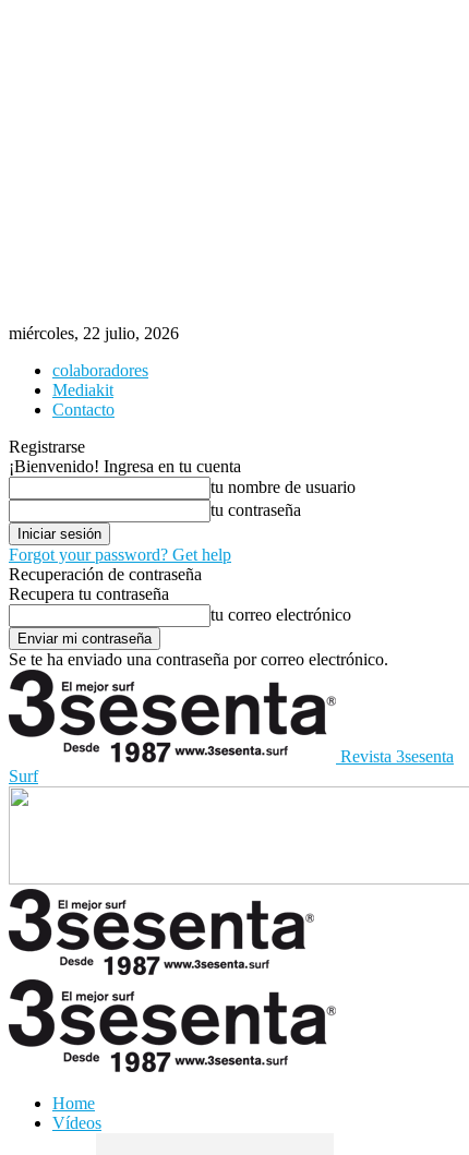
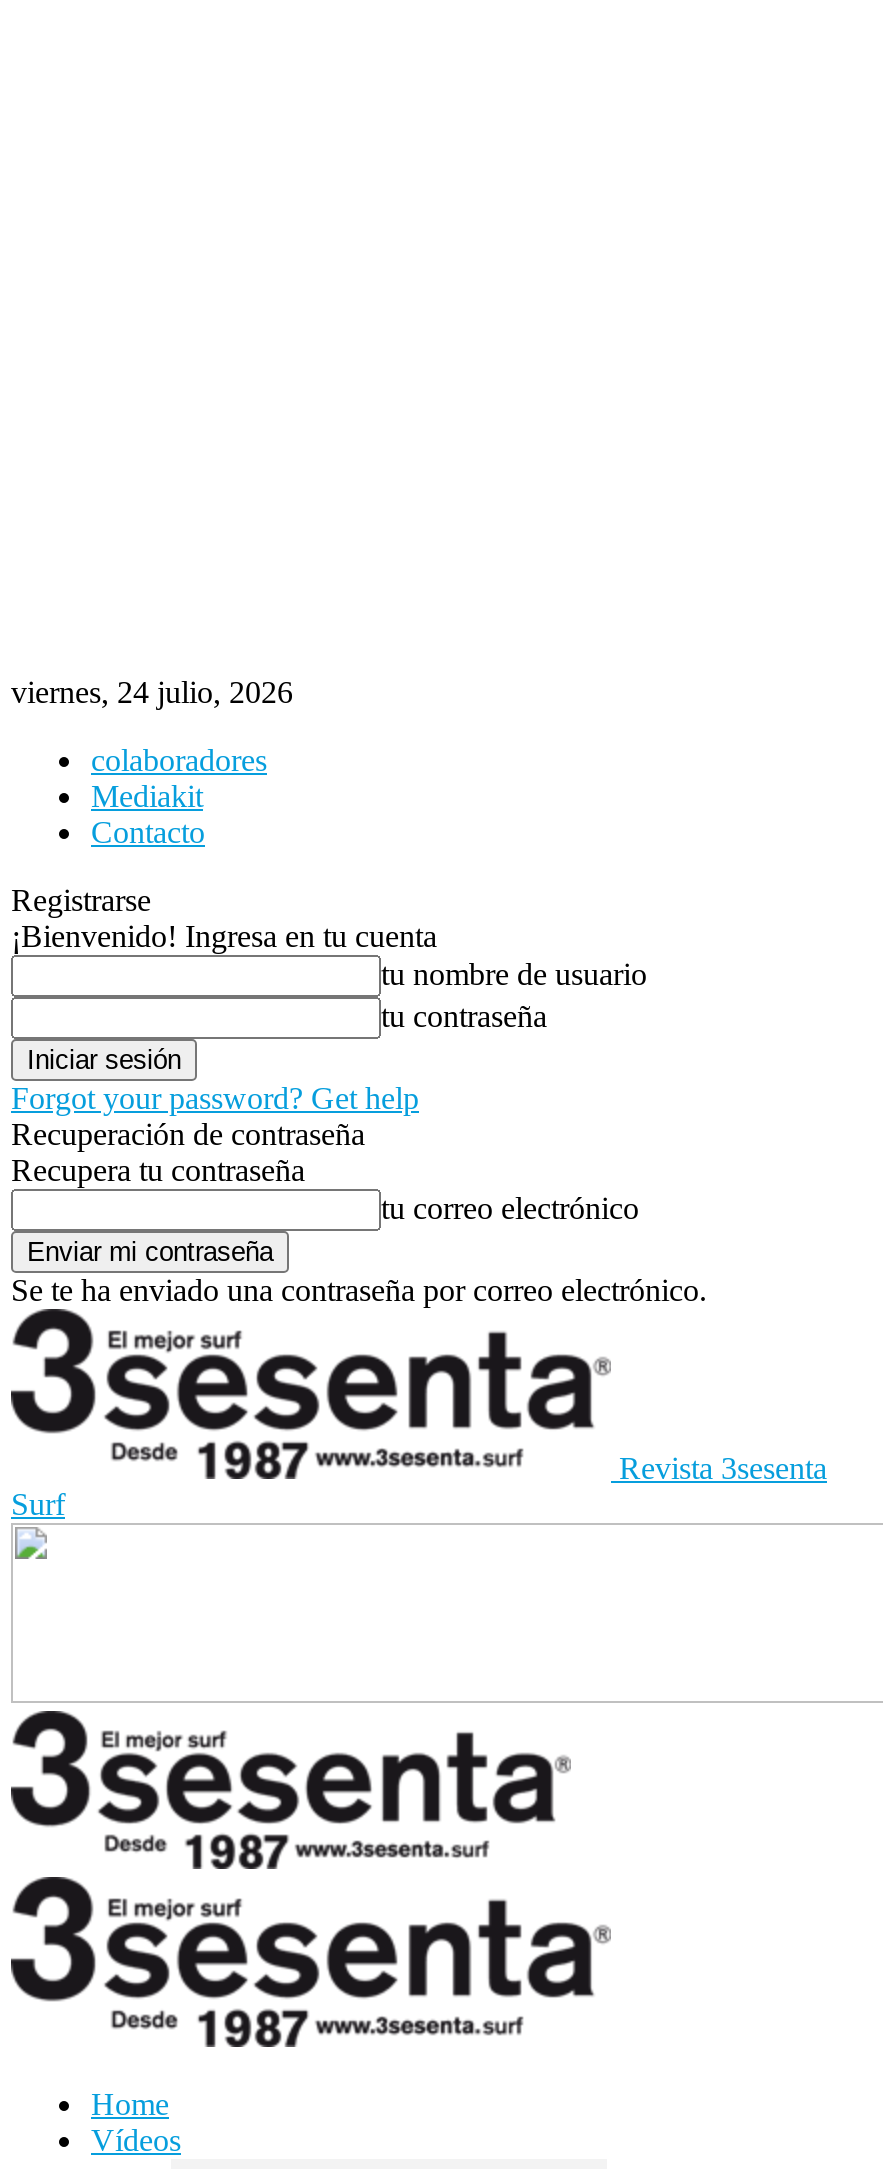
[9,324,179,342] miércoles, 22 julio, 2026 -> [11,675,293,709] viernes, 24 julio, 2026

